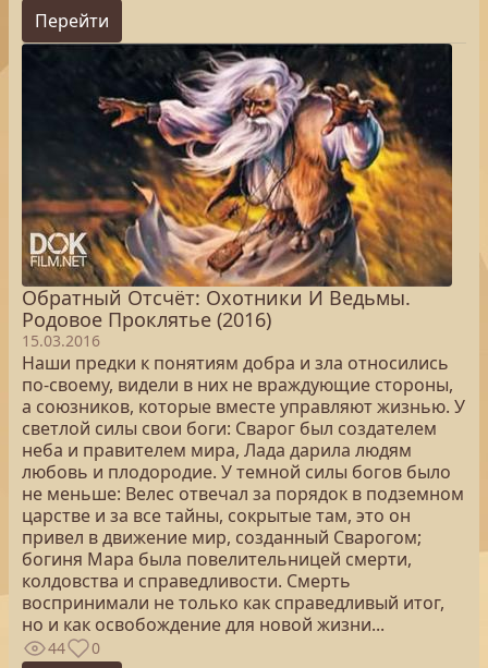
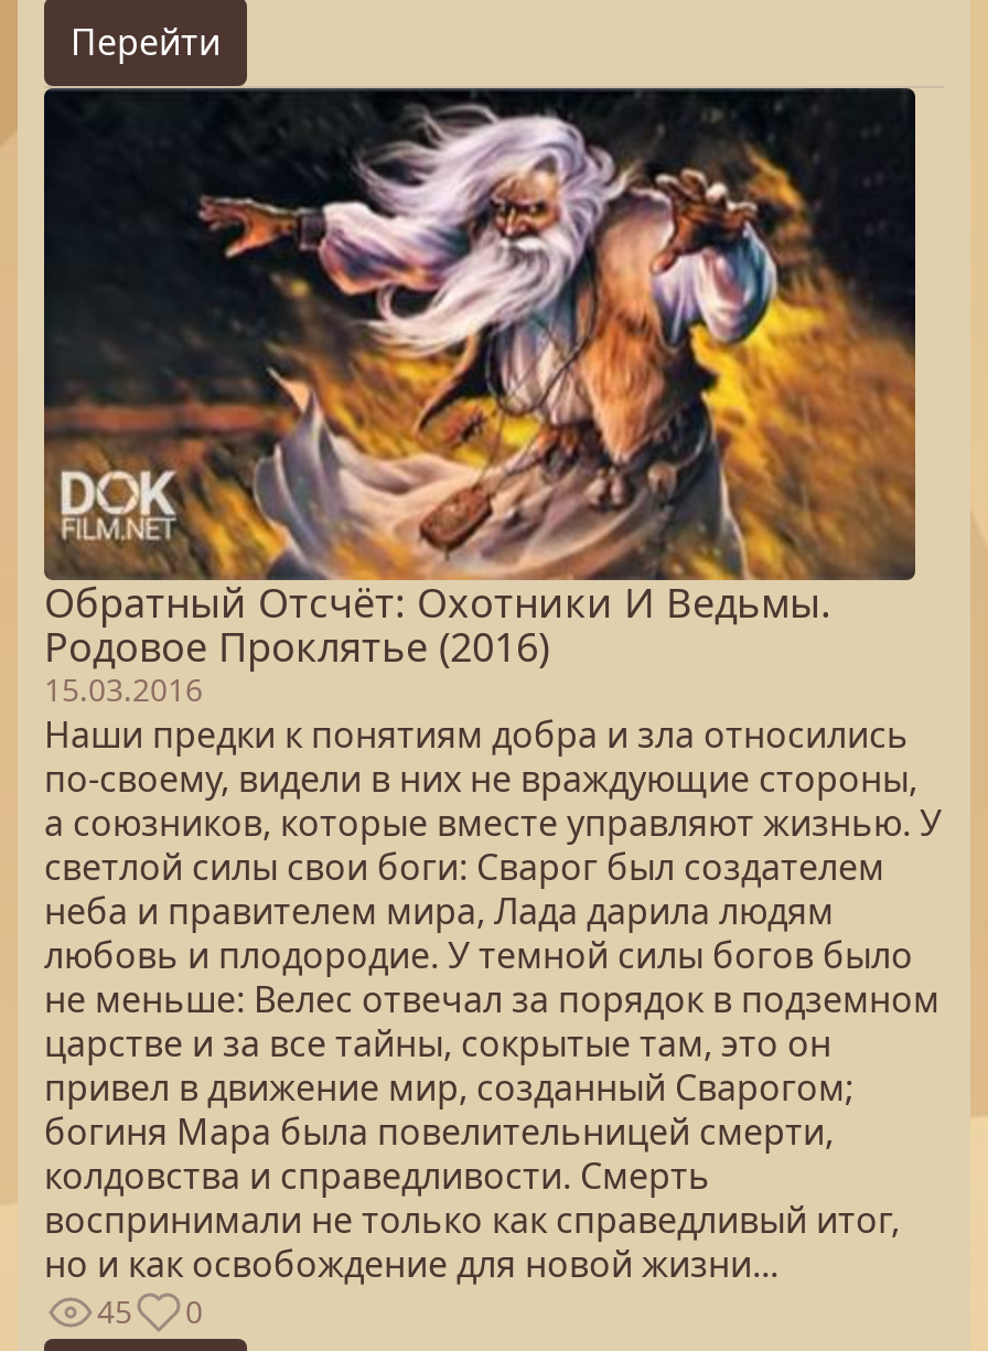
[48,637,100,658] 44 0 -> [97,1290,203,1332] 45 0

